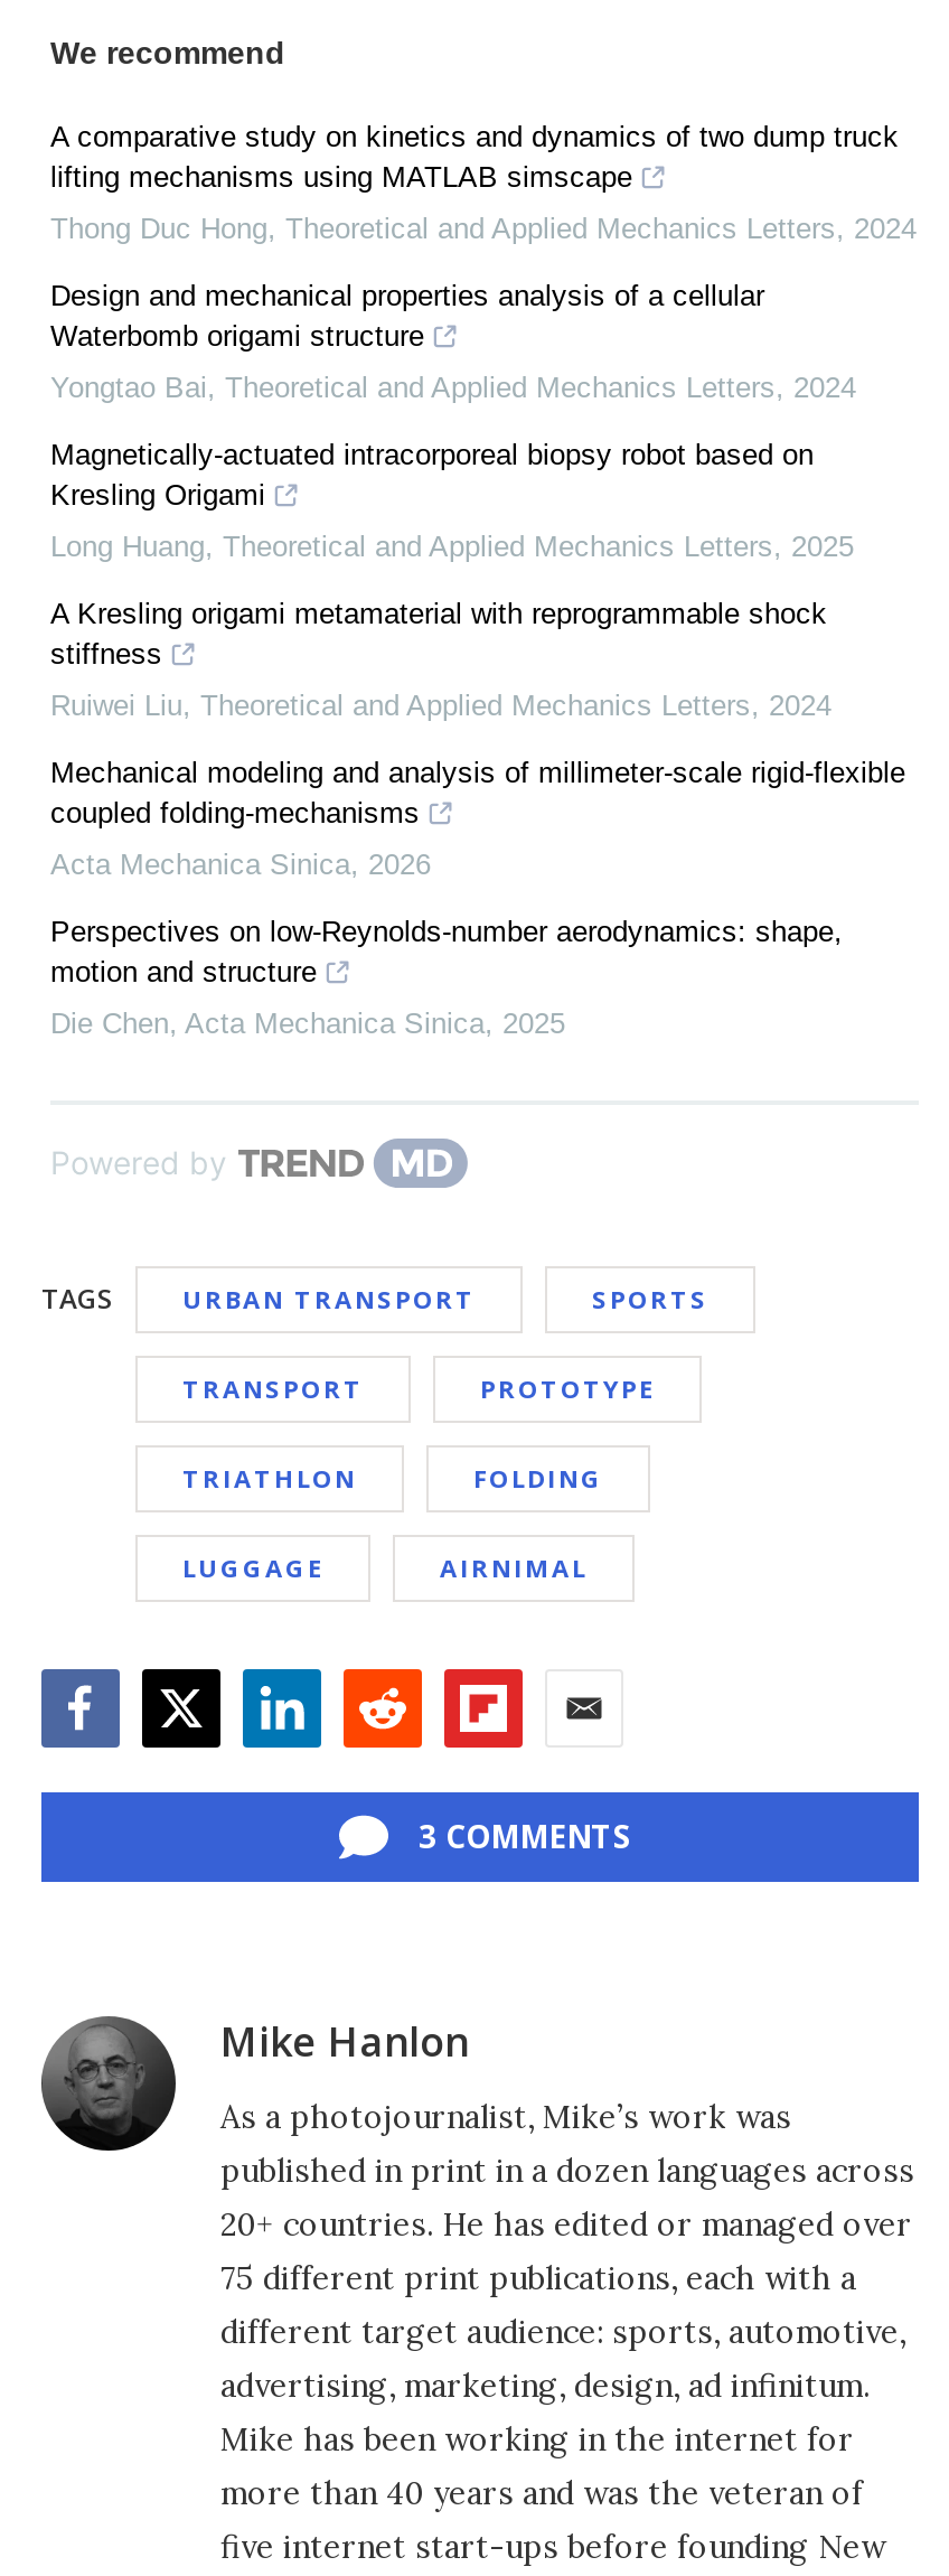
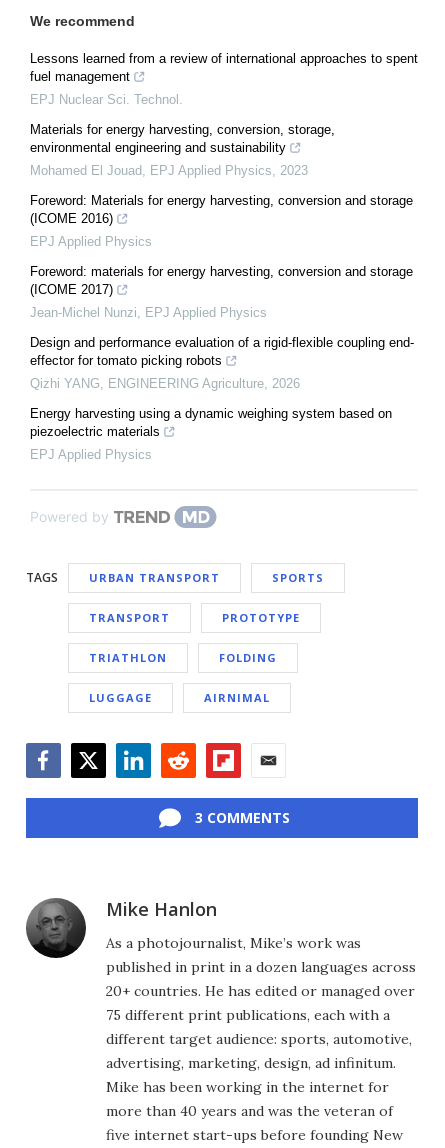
[50,120,899,194] A comparative study on kinetics and dynamics of two dump truck | lifting mechanisms using MATLAB simscape -> [30,51,418,84] Lessons learned from a review of international approaches to spent | fuel management
[50,212,917,245] Thong Duc Hong, Theoretical and Applied Mechanics Letters, 2024 -> [30,92,183,107] EPJ Nuclear Sci. Technol.
[50,279,764,353] Design and mechanical properties analysis of a cellular | Waterbomb origami structure -> [30,122,335,155] Materials for energy harvesting, conversion, storage, | environmental engineering and sustainability
[50,371,856,404] Yongtao Bai, Theoretical and Applied Mechanics Letters, 2024 -> [30,163,308,178] Mohamed El Jouad, EPJ Applied Physics, 2023
[50,438,814,512] Magnetically-actuated intracorporeal biopsy robot based on | Kresling Origami -> [30,193,413,226] Foreword: Materials for energy harvesting, conversion and storage | (ICOME 2016)
[50,530,854,563] Long Huang, Theoretical and Applied Mechanics Letters, 2025 -> [30,234,152,249] EPJ Applied Physics
[50,597,827,671] A Kresling origami metamaterial with reprogrammable shock | stiffness -> [30,264,413,297] Foreword: materials for energy harvesting, conversion and storage | (ICOME 2017)
[50,689,831,722] Ruiwei Liu, Theoretical and Applied Mechanics Letters, 2024 -> [30,305,267,320] Jean-Michel Nunzi, EPJ Applied Physics
[50,756,905,830] Mechanical modeling and analysis of millimeter-scale rigid-flexible | coupled folding-mechanisms -> [30,335,414,368] Design and performance evaluation of a rigid-flexible coupling end- | effector for tomato picking robots
[50,847,431,881] Acta Mechanica Sinica, 2026 -> [30,376,300,391] Qizhi YANG, ENGINEERING Agriculture, 2026
[50,915,843,989] Perspectives on low-Reynolds-number aerodynamics: shape, | motion and structure -> [30,406,392,439] Energy harvesting using a dynamic weighing system based on | piezoelectric materials
[50,1006,565,1040] Die Chen, Acta Mechanica Sinica, 2025 -> [30,447,152,462] EPJ Applied Physics

